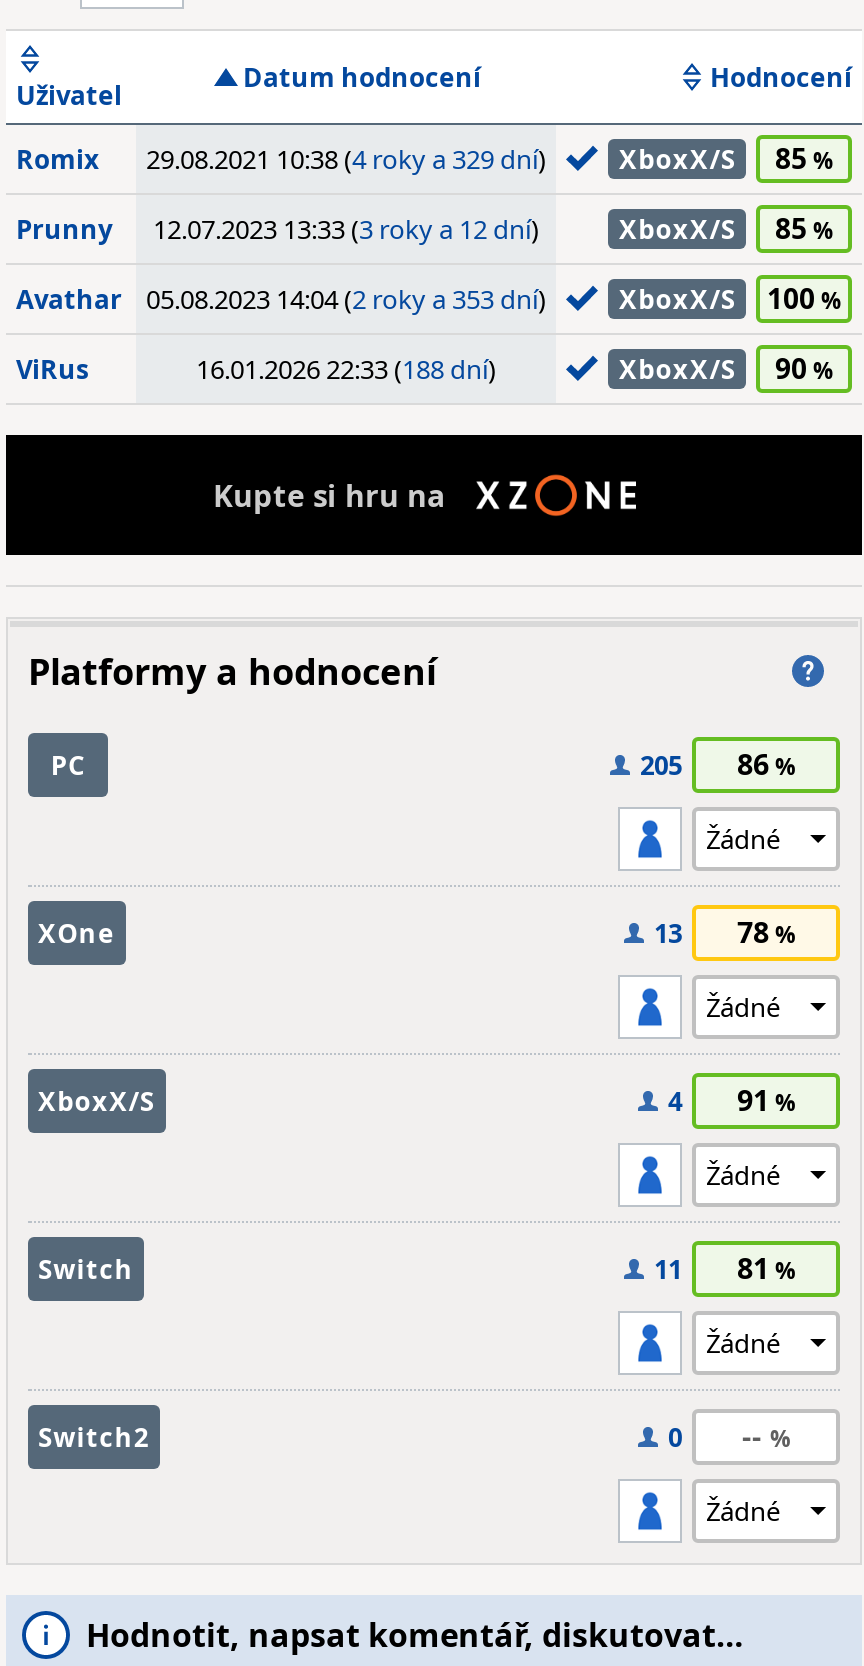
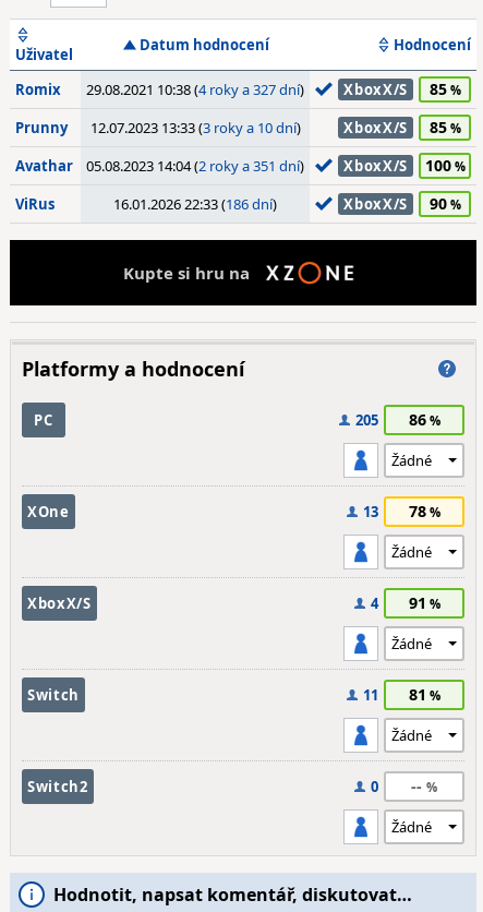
[16,141,546,177] Romix 29.08.2021 10:38 (4 roky a 329 dní) -> [15,80,304,99] Romix 29.08.2021 10:38 (4 roky a 327 dní)
[16,211,539,247] Prunny 12.07.2023 13:33 (3 roky a 12 dní) -> [15,118,300,137] Prunny 12.07.2023 13:33 (3 roky a 10 dní)
[16,281,546,317] Avathar 05.08.2023 14:04 (2 roky a 353 dní) -> [15,156,304,176] Avathar 05.08.2023 14:04 (2 roky a 351 dní)
[196,351,496,387] 16.01.2026 22:33 (188 dní) -> [113,194,277,214] 16.01.2026 22:33 (186 dní)

